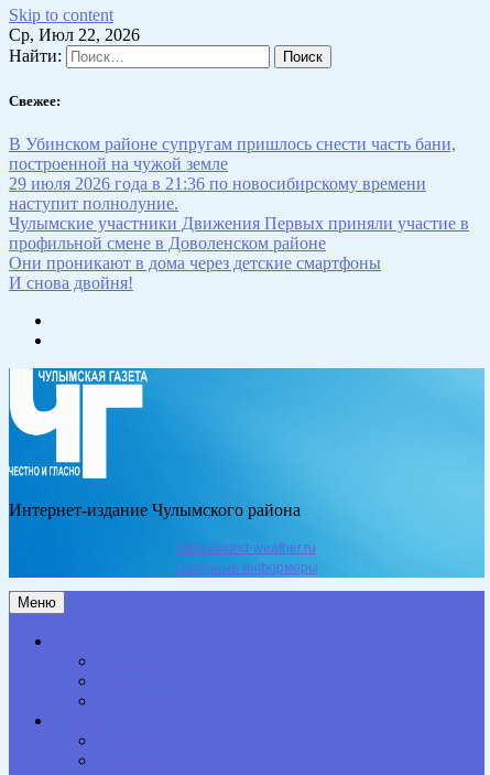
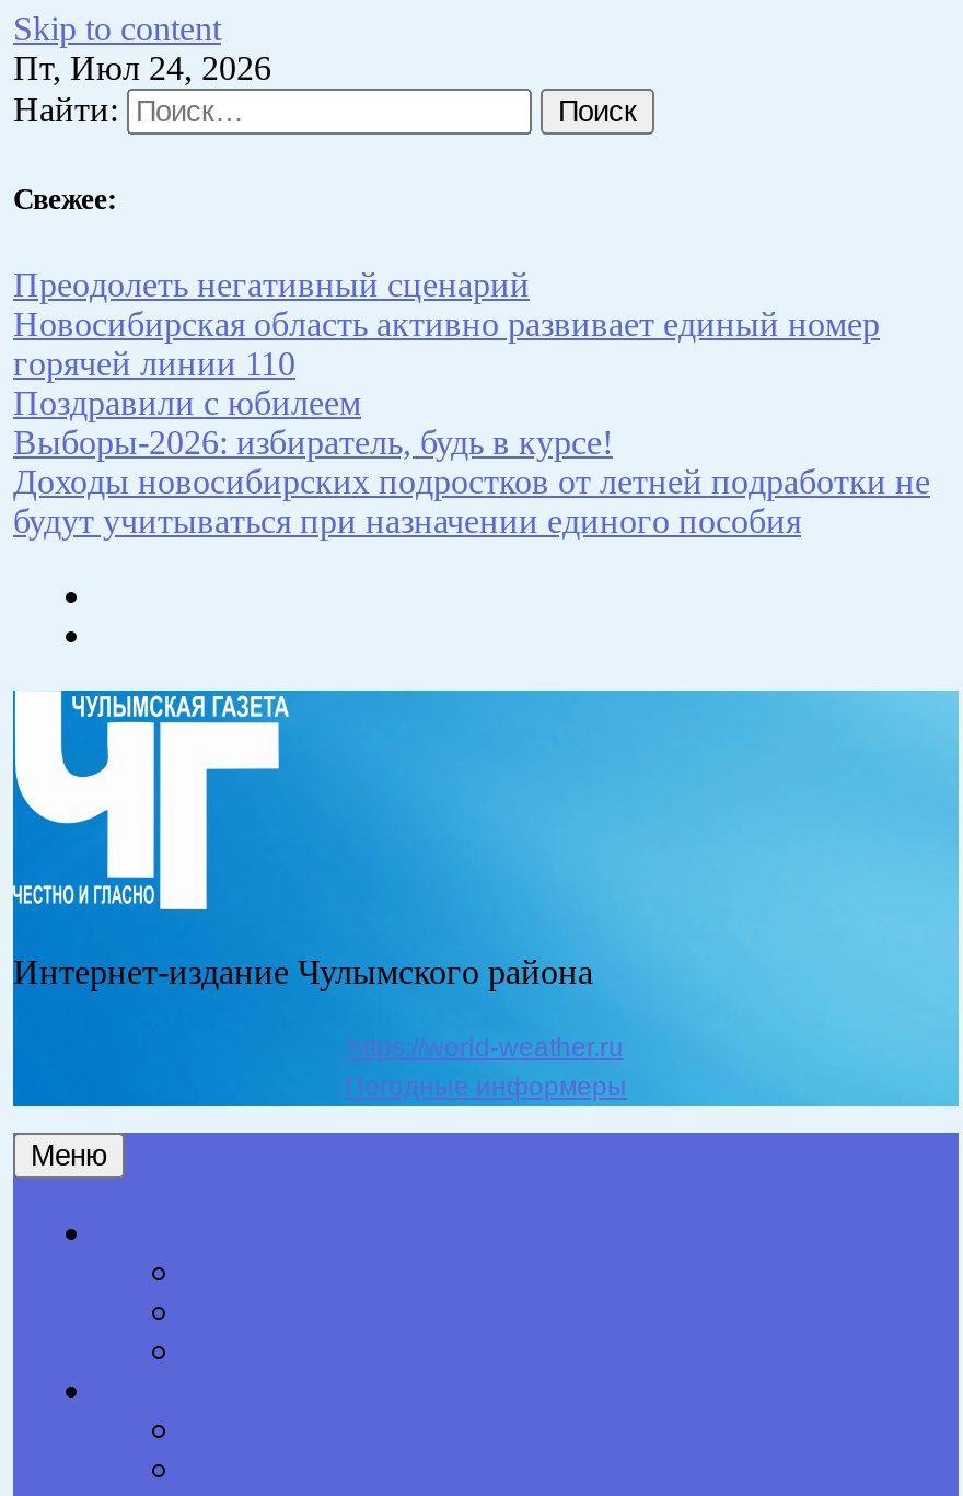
[9,25,140,44] Ср, Июл 22, 2026 -> [13,49,271,86] Пт, Июл 24, 2026
[9,135,469,292] В Убинском районе супругам пришлось снести часть бани, | построенной на чужой земле | 29 июля 2026 года в 21:36 по новосибирскому времени | наступит полнолуние. | Чулымские участники Движения Первых приняли участие в | профильной смене в Доволенском районе | Они проникают в дома через детские смартфоны | И снова двойня! -> [13,267,930,540] Преодолеть негативный сценарий | Новосибирская область активно развивает единый номер | горячей линии 110 | Поздравили с юбилеем | Выборы-2026: избиратель, будь в курсе! | Доходы новосибирских подростков от летней подработки не | будут учитываться при назначении единого пособия

